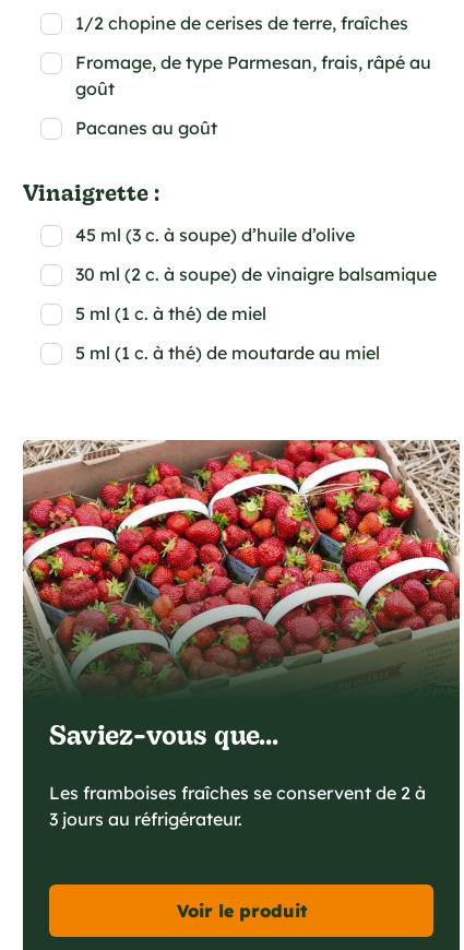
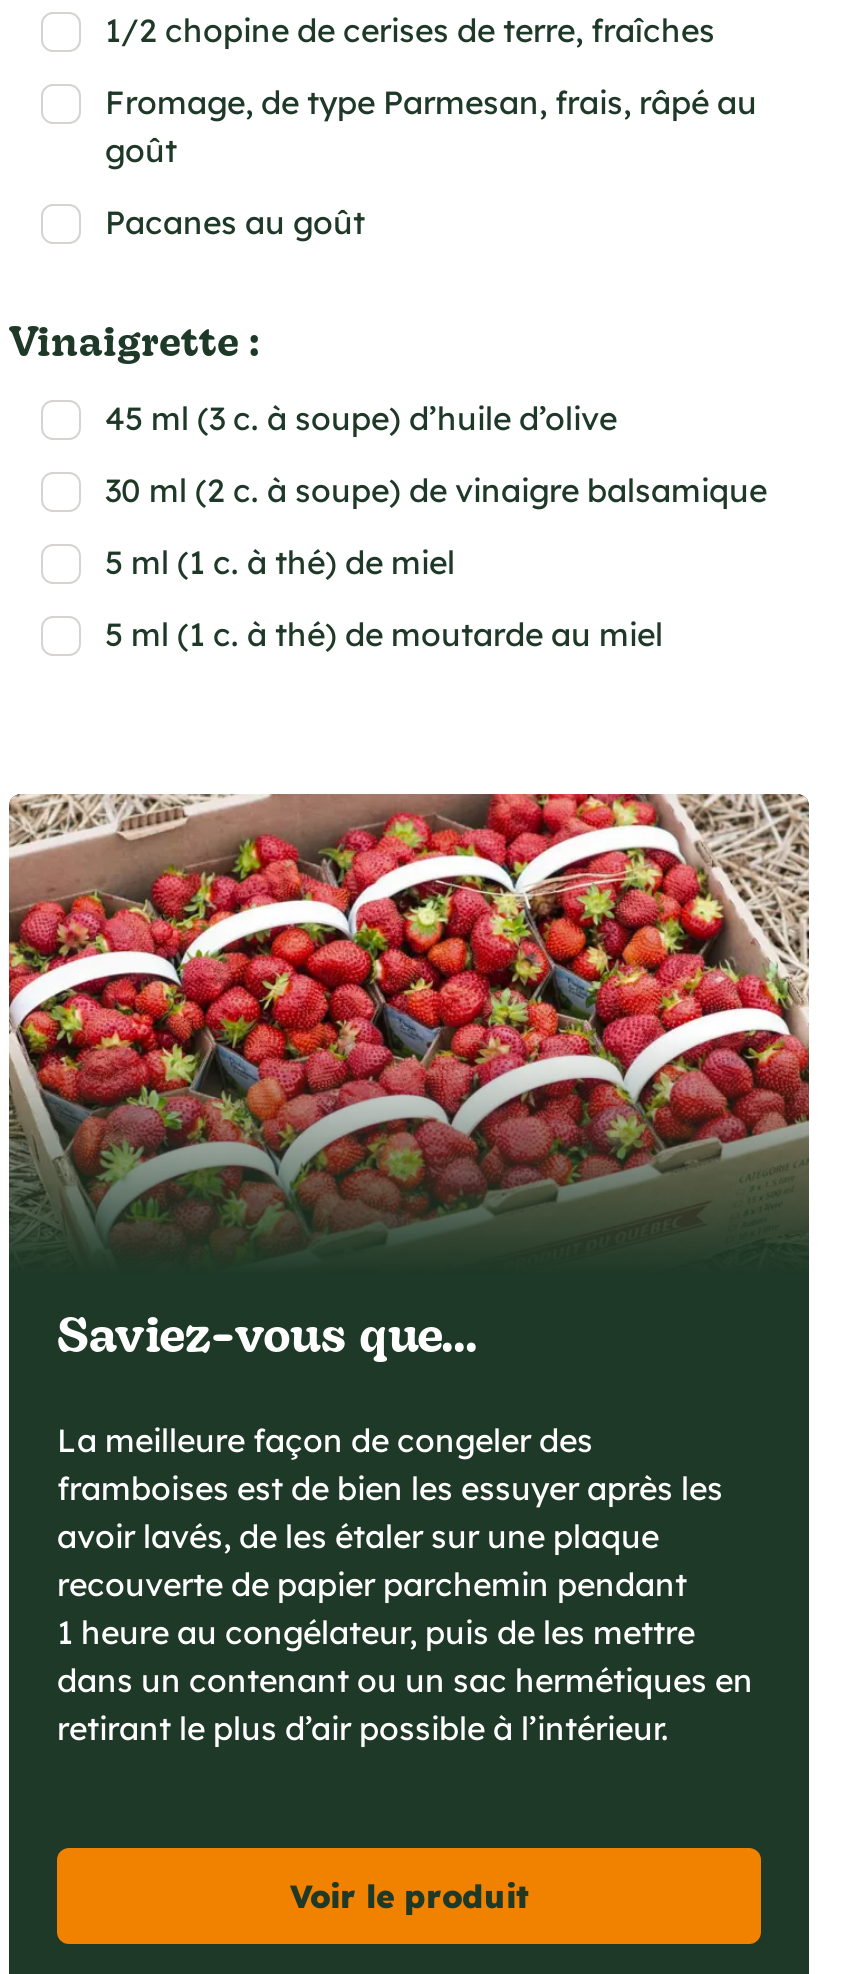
[49,782,426,830] Les framboises fraîches se conservent de 2 à | 3 jours au réfrigérateur. -> [57,1420,753,1748] La meilleure façon de congeler des | framboises est de bien les essuyer après les | avoir lavés, de les étaler sur une plaque | recouverte de papier parchemin pendant | 1 heure au congélateur, puis de les mettre | dans un contenant ou un sac hermétiques en | retirant le plus d’air possible à l’intérieur.

